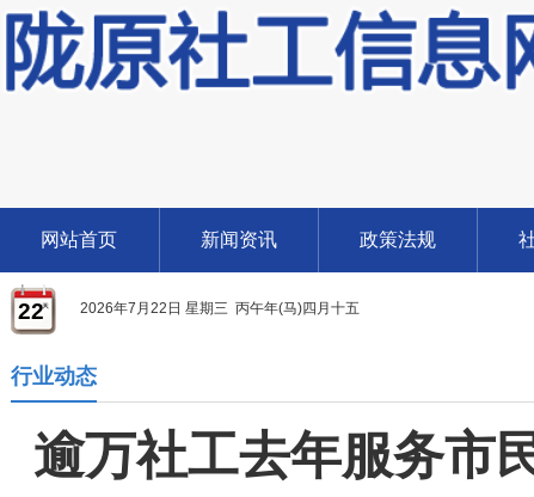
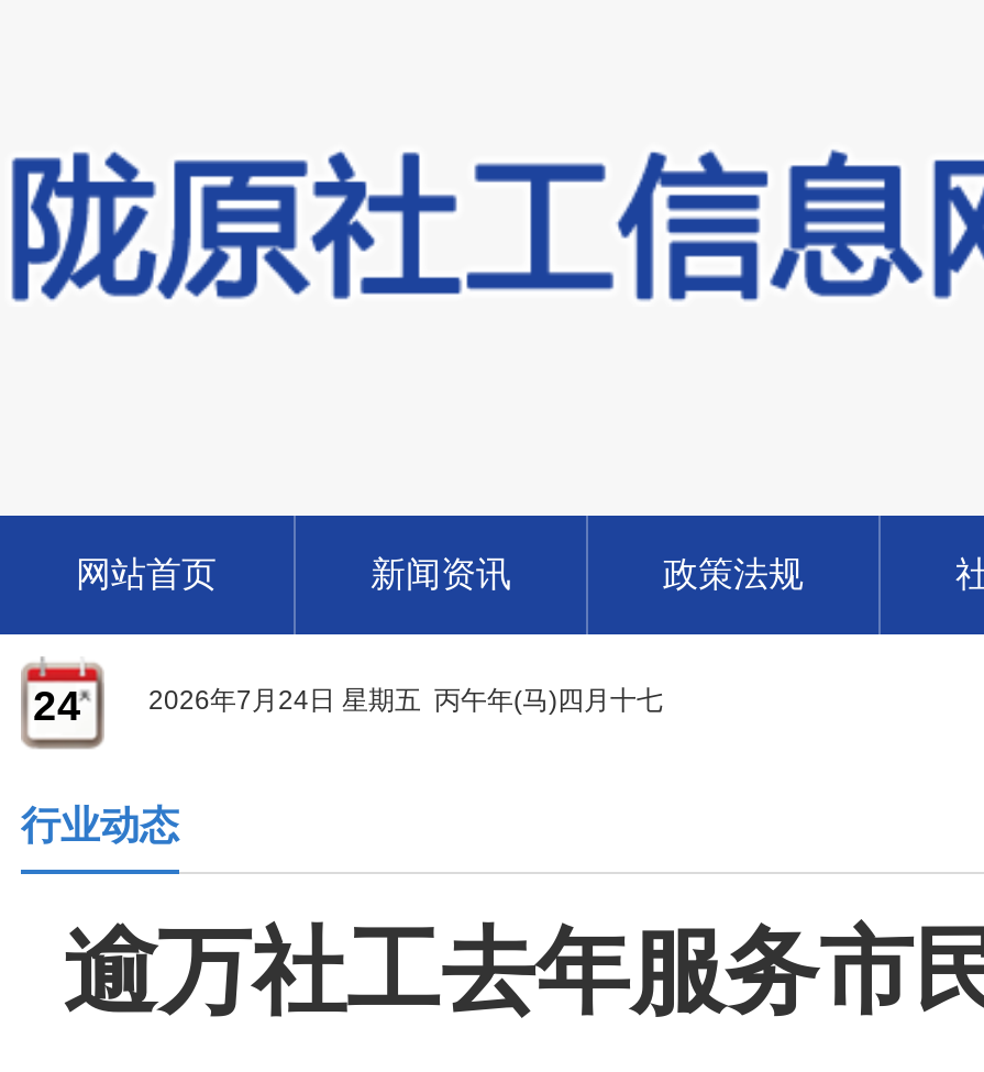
[17,299,44,324] 22 -> [33,683,81,729] 24
[80,300,360,317] 2026年7月22日 星期三 丙午年(马)四月十五 -> [148,685,663,716] 2026年7月24日 星期五 丙午年(马)四月十七

